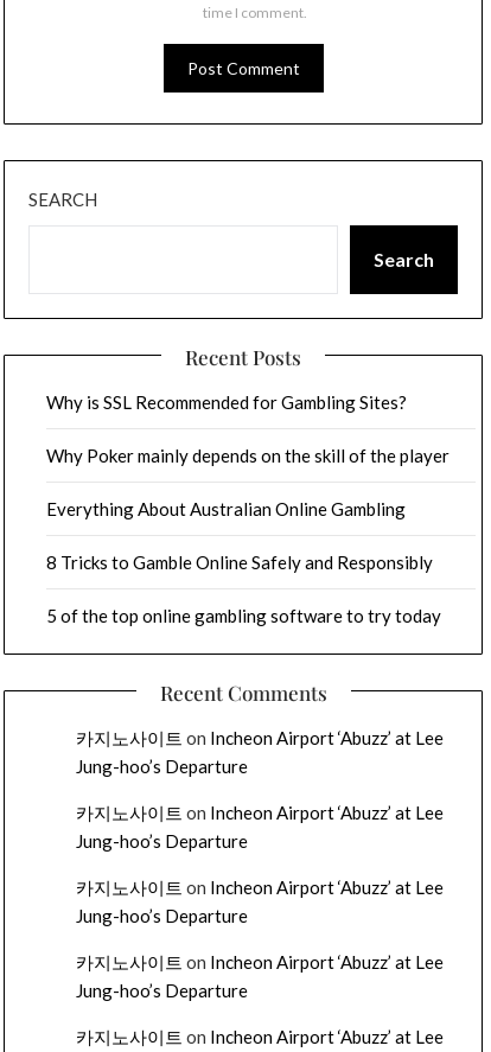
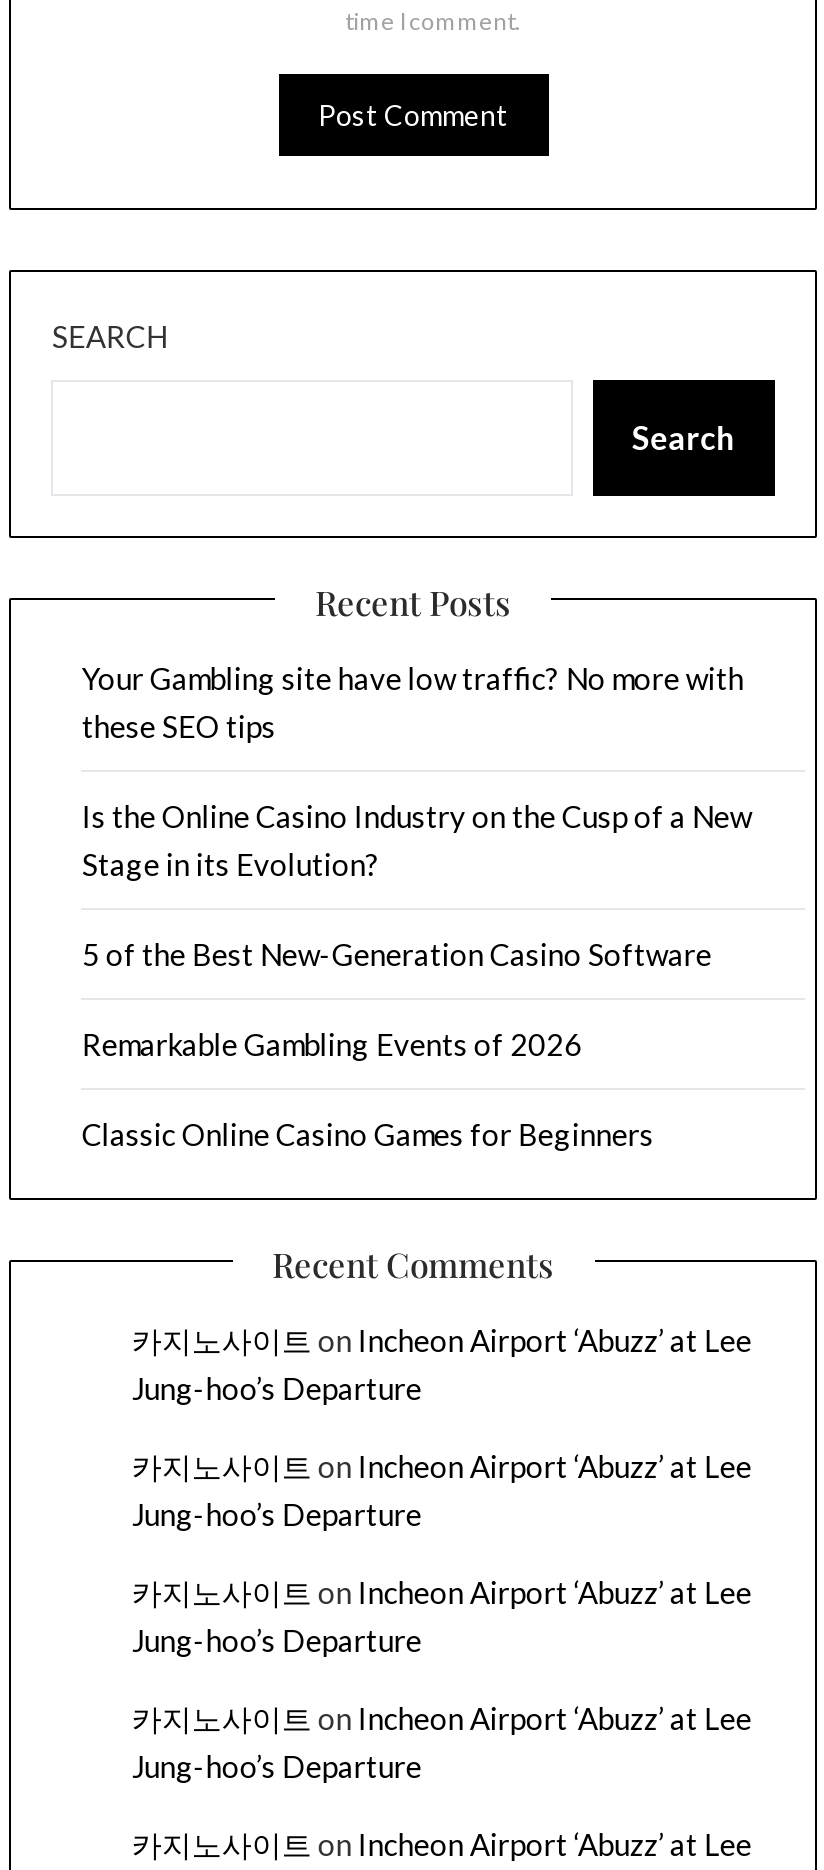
[47,392,407,413] Why is SSL Recommended for Gambling Sites? -> [82,661,744,745] Your Gambling site have low traffic? No more with | these SEO tips
[47,445,450,467] Why Poker mainly depends on the skill of the player -> [82,799,752,883] Is the Online Casino Industry on the Cusp of a New | Stage in its Evolution?
[47,499,406,520] Everything About Australian Online Gambling -> [82,937,712,973] 5 of the Best New-Generation Casino Software
[47,552,433,573] 8 Tricks to Gamble Online Safely and Responsibly -> [82,1027,582,1063] Remarkable Gambling Events of 2026
[47,605,442,627] 5 of the top online gambling software to try today -> [82,1117,654,1153] Classic Online Casino Games for Beginners

